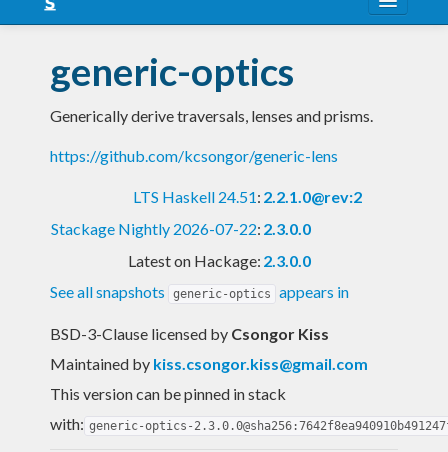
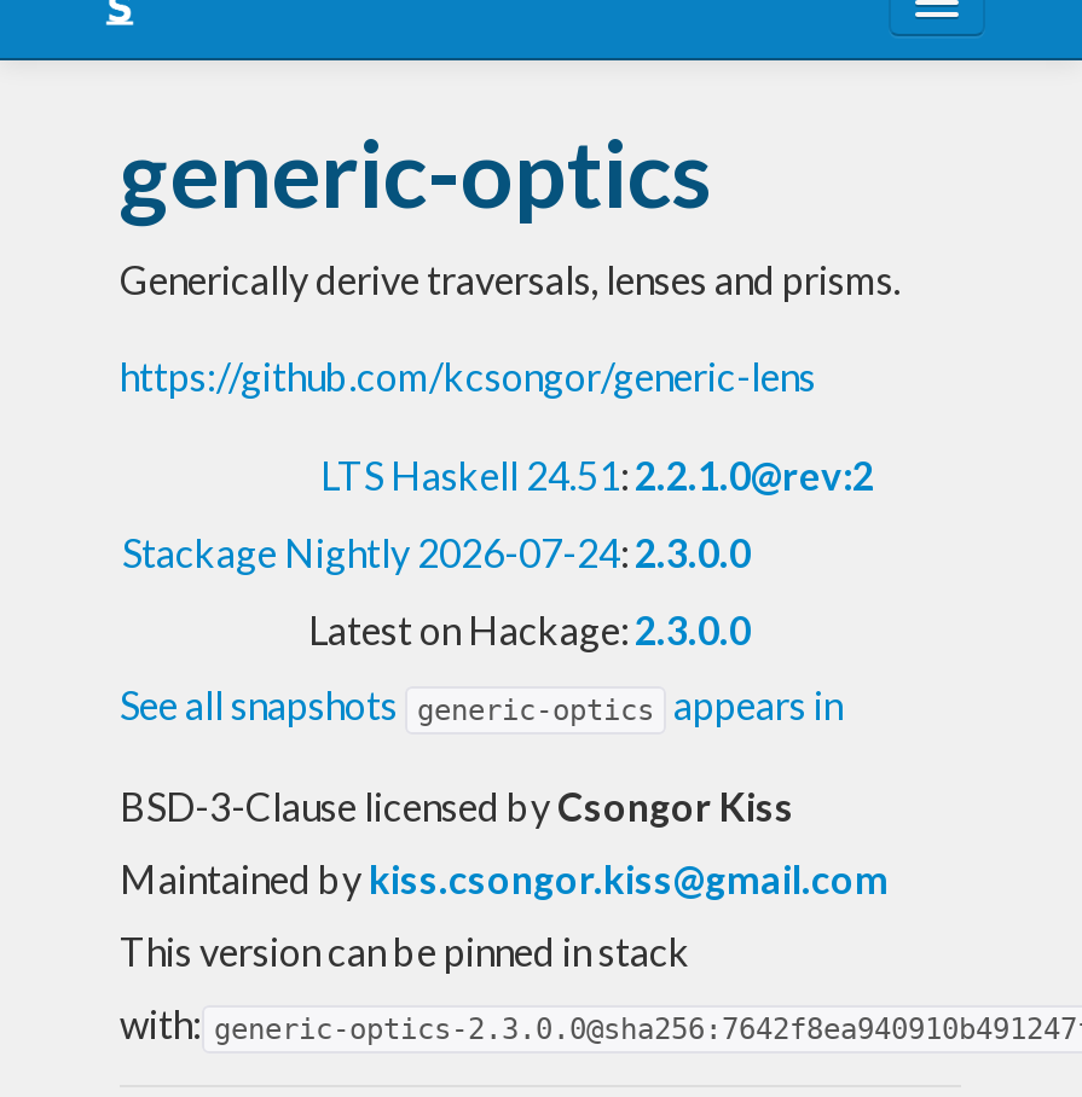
[51,219,311,238] Stackage Nightly 2026-07-22: 2.3.0.0 -> [122,529,751,575] Stackage Nightly 2026-07-24: 2.3.0.0

